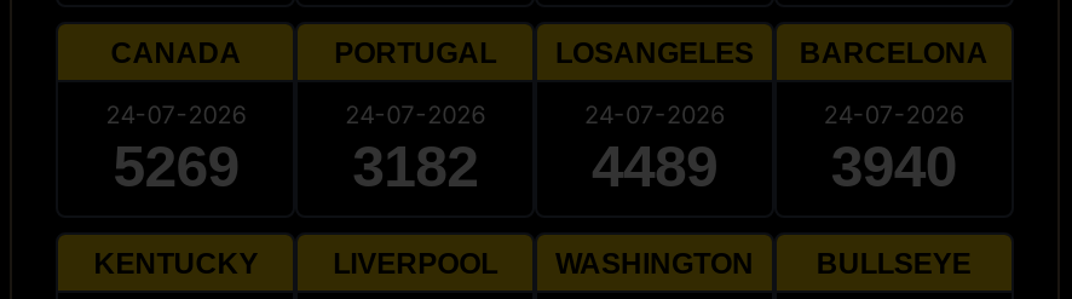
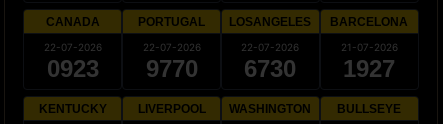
[106,100,246,129] 24-07-2026 -> [44,41,102,53] 22-07-2026
[345,100,485,129] 24-07-2026 -> [143,41,201,53] 22-07-2026
[584,100,725,129] 24-07-2026 -> [241,41,299,53] 22-07-2026
[823,100,964,129] 24-07-2026 -> [341,41,398,53] 21-07-2026
[113,134,239,199] 5269 -> [47,55,99,82] 0923
[352,134,478,199] 3182 -> [146,55,198,82] 9770
[591,134,717,199] 4489 -> [244,55,296,82] 6730
[831,134,957,199] 3940 -> [343,55,395,82] 1927

